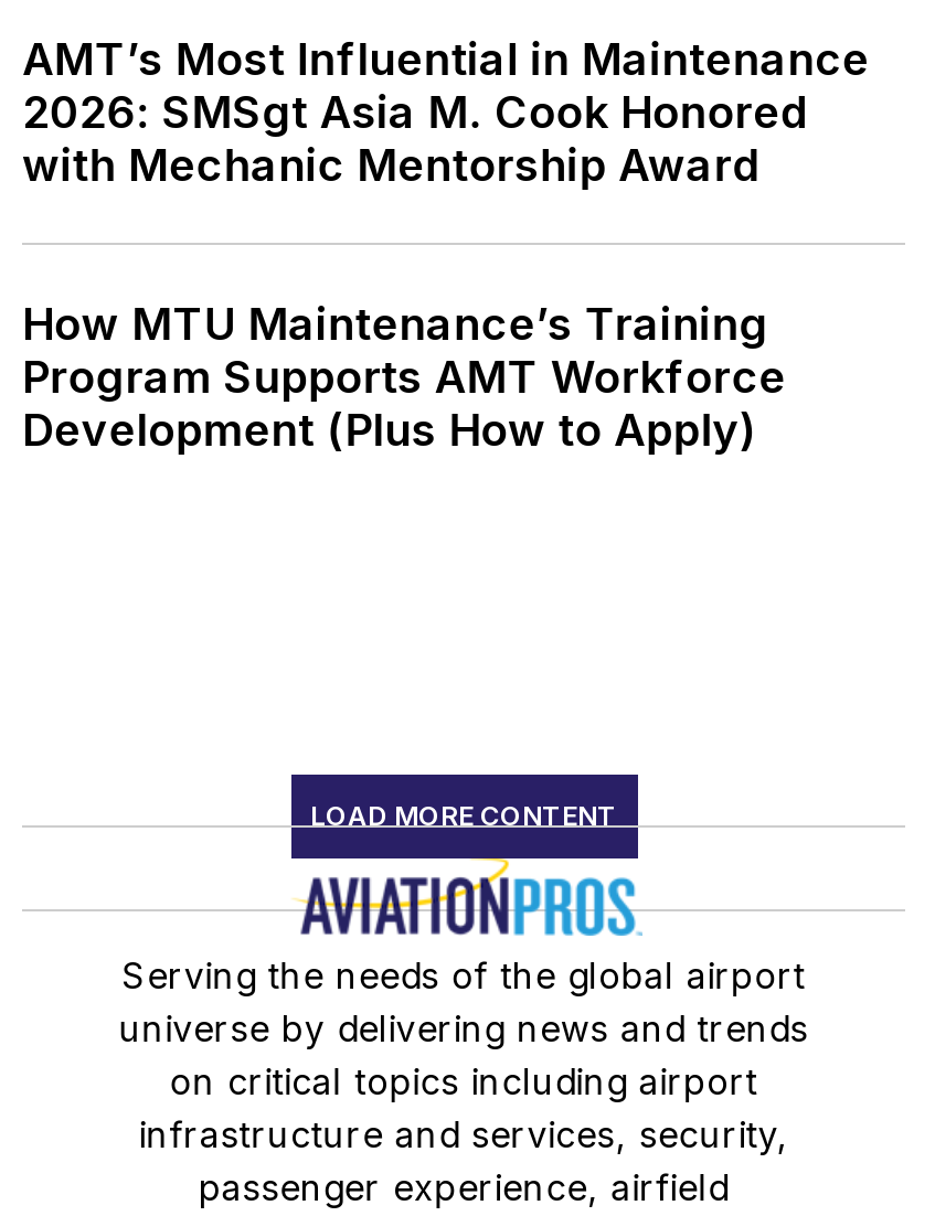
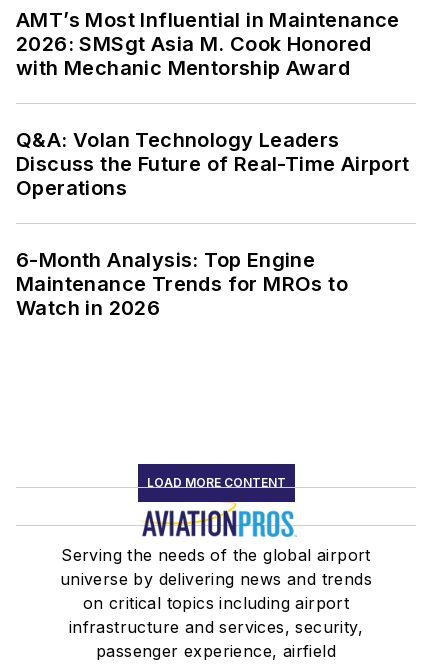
[22,299,786,458] How MTU Maintenance’s Training | Program Supports AMT Workforce | Development (Plus How to Apply) -> [16,128,412,320] Q&A: Volan Technology Leaders | Discuss the Future of Real-Time Airport | Operations | 6-Month Analysis: Top Engine | Maintenance Trends for MROs to | Watch in 2026

